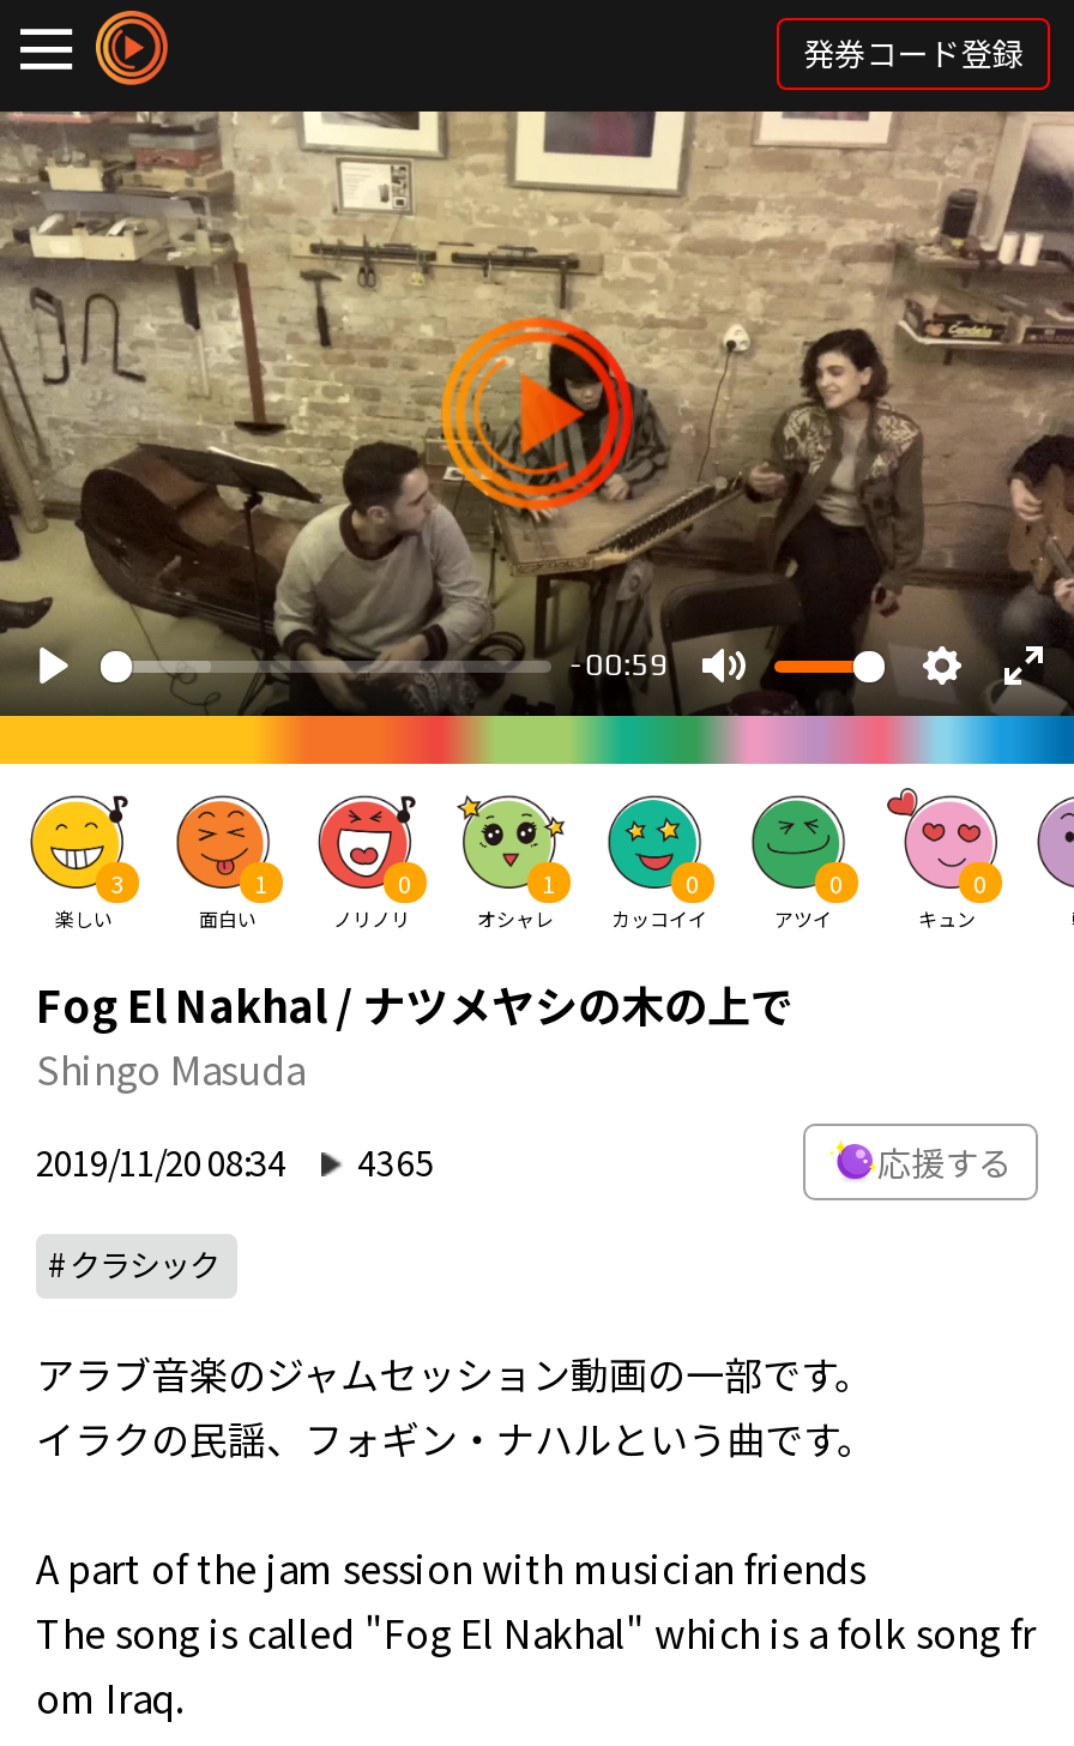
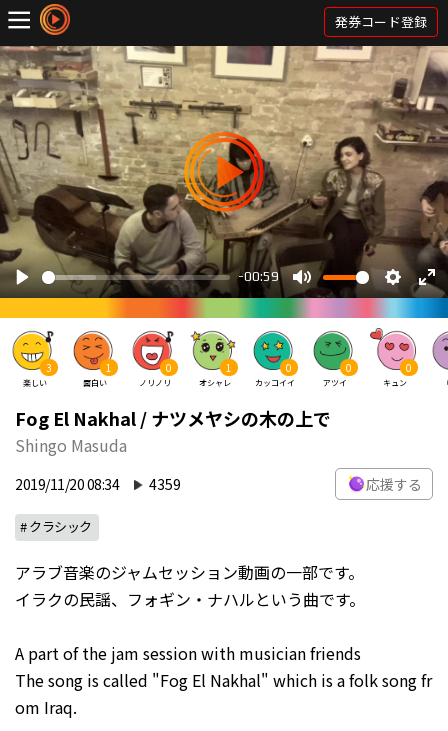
[36,1138,434,1186] 2019/11/20 08:34 4365 -> [15,474,181,494] 2019/11/20 08:34 4359

